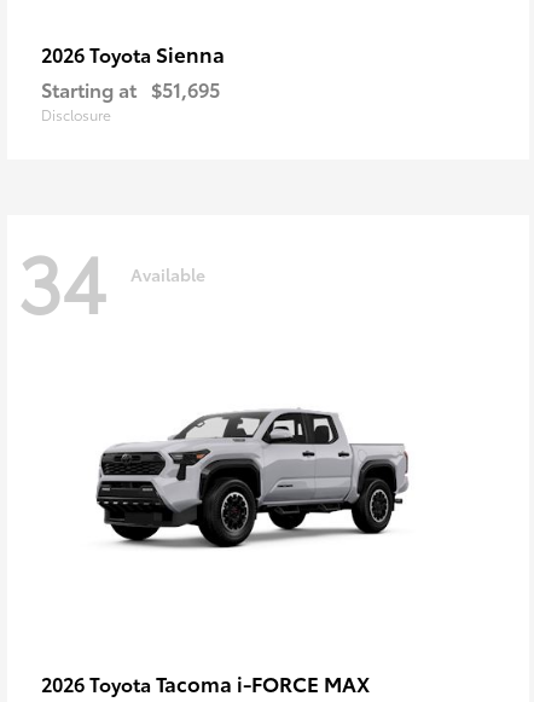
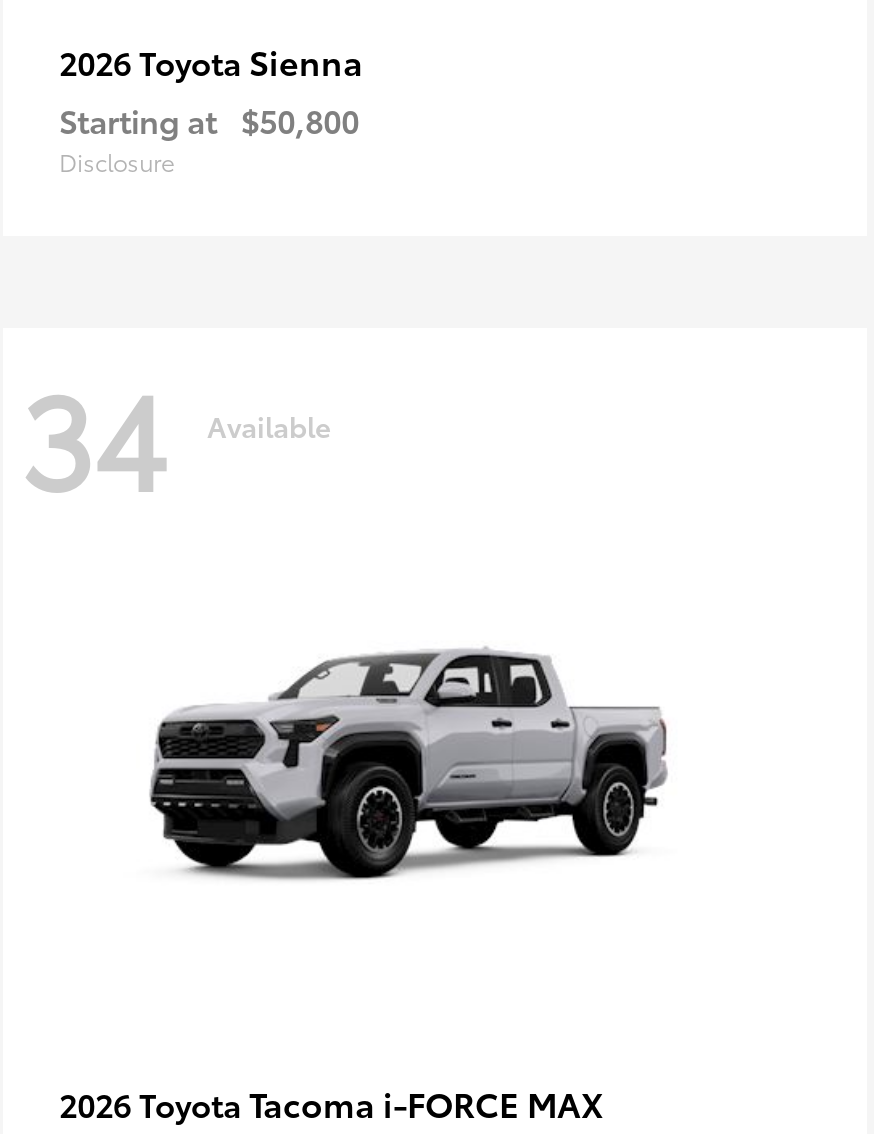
[41,75,220,103] Starting at $51,695 -> [59,97,359,143] Starting at $50,800

